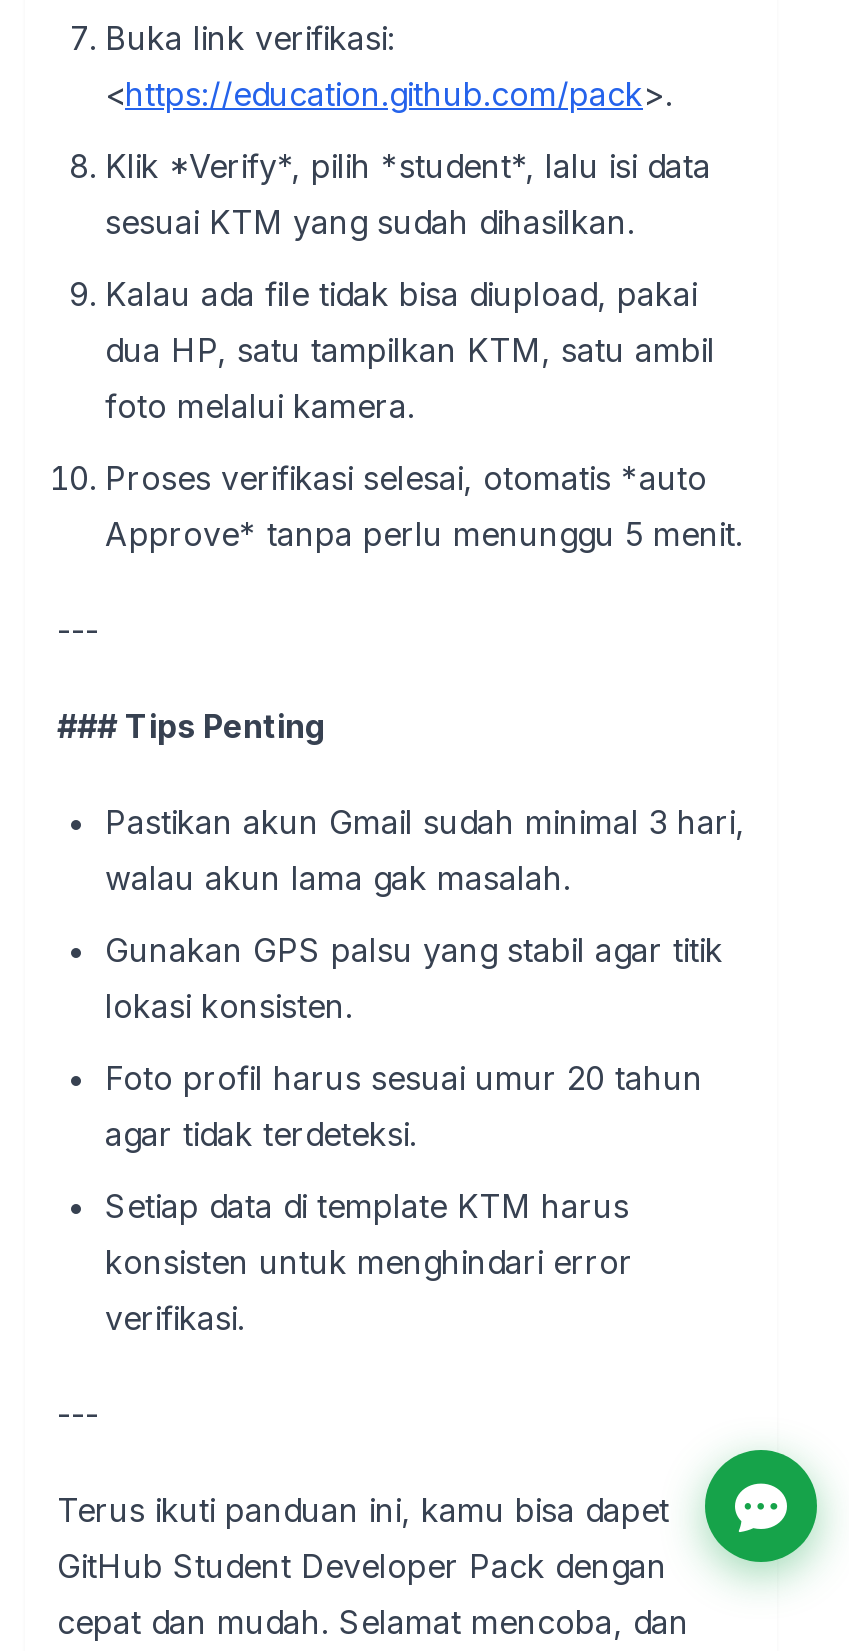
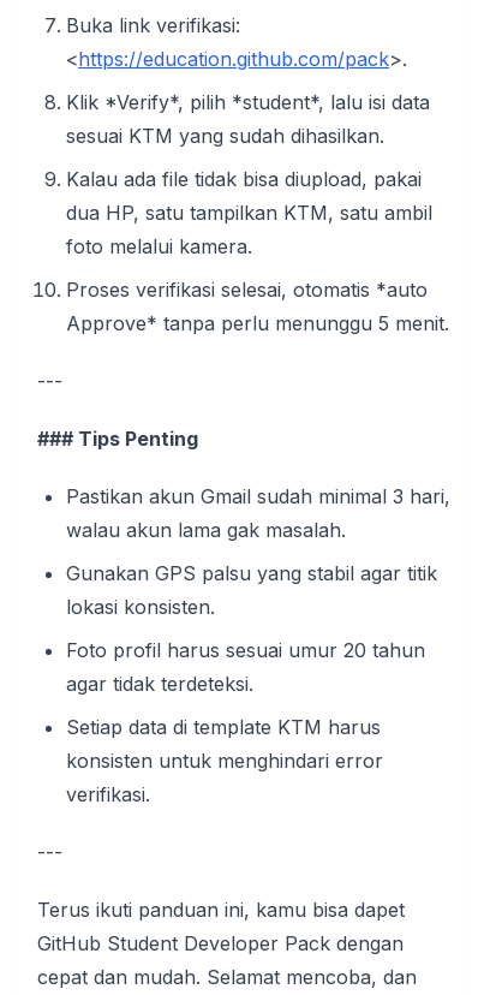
[687,1444,835,1592] [image] -> none

